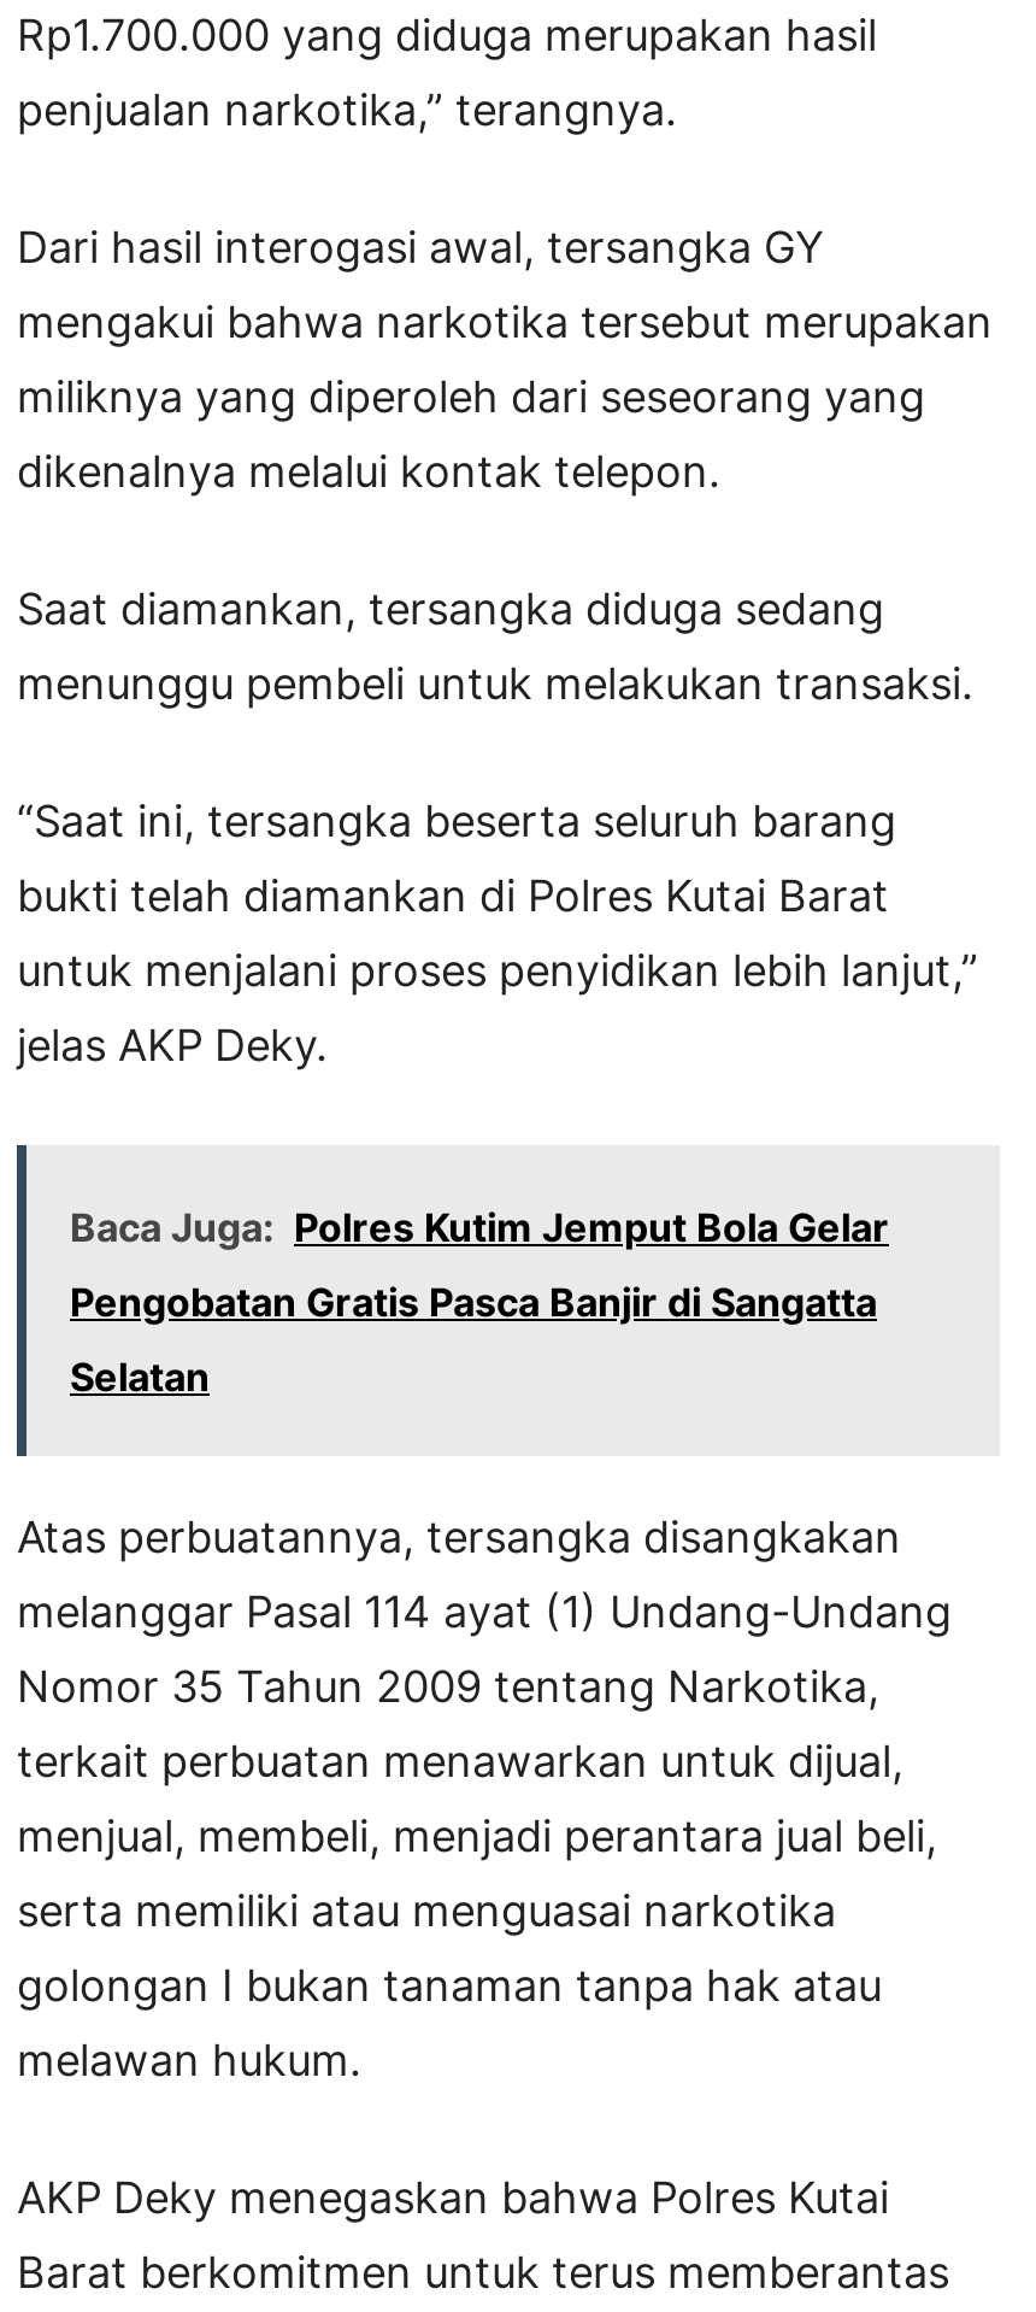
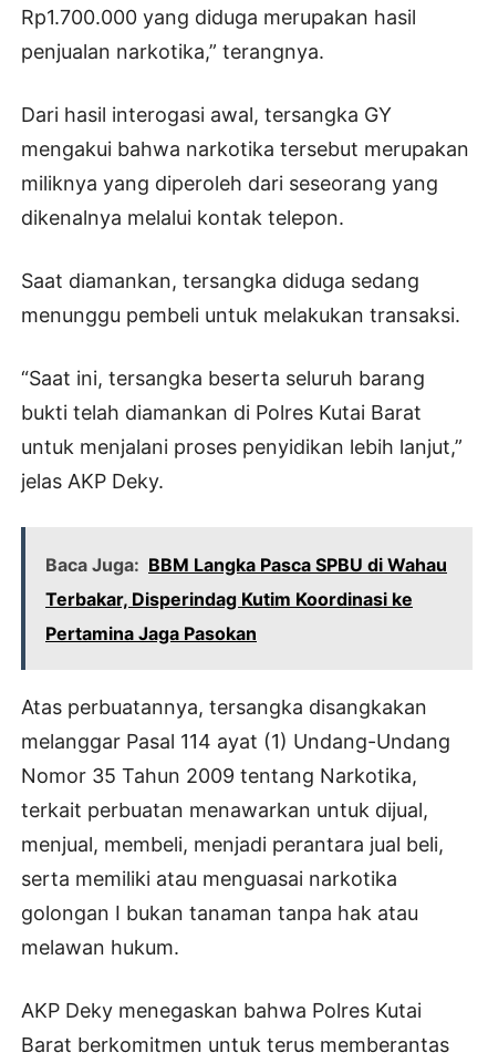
[70,1204,889,1252] Baca Juga: Polres Kutim Jemput Bola Gelar -> [45,554,447,576] Baca Juga: BBM Langka Pasca SPBU di Wahau
[70,1279,877,1327] Pengobatan Gratis Pasca Banjir di Sangatta -> [45,588,413,611] Terbakar, Disperindag Kutim Koordinasi ke
[70,1353,210,1402] Selatan -> [45,623,257,645] Pertamina Jaga Pasokan

